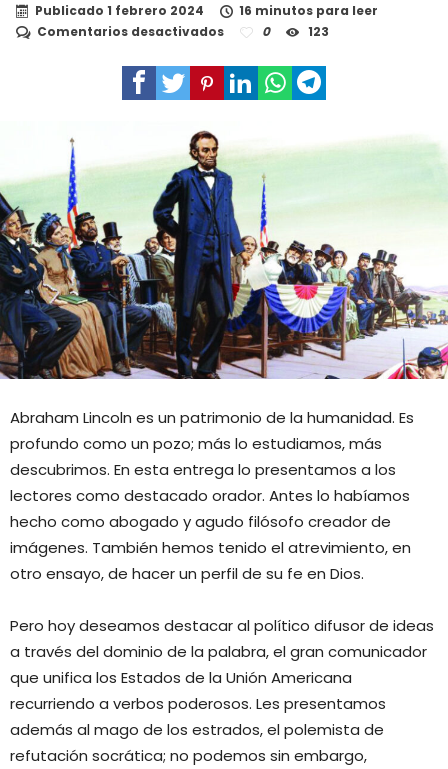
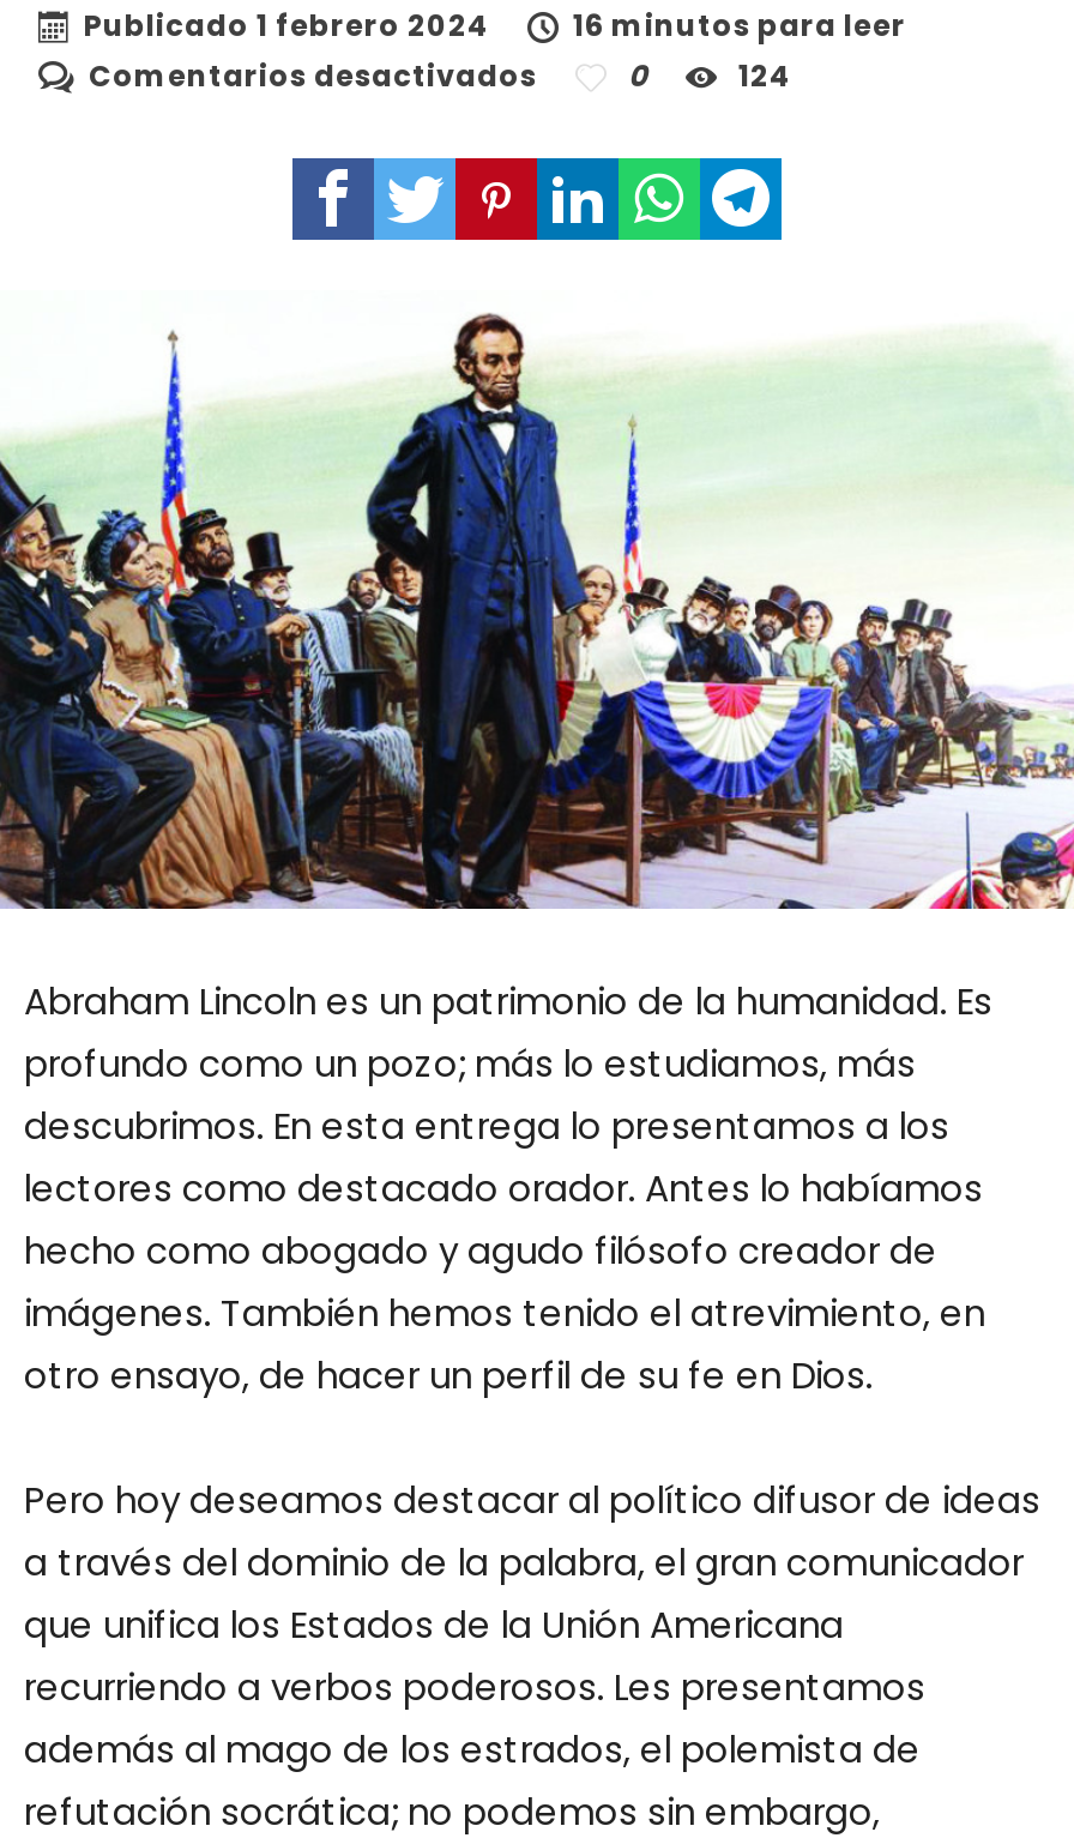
[305,23,329,40] 123 -> [731,55,791,96] 124

